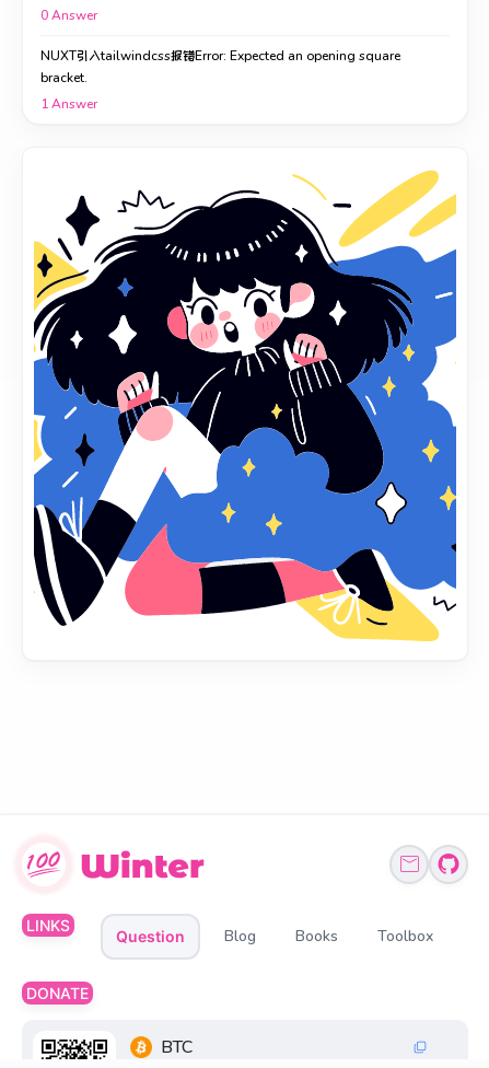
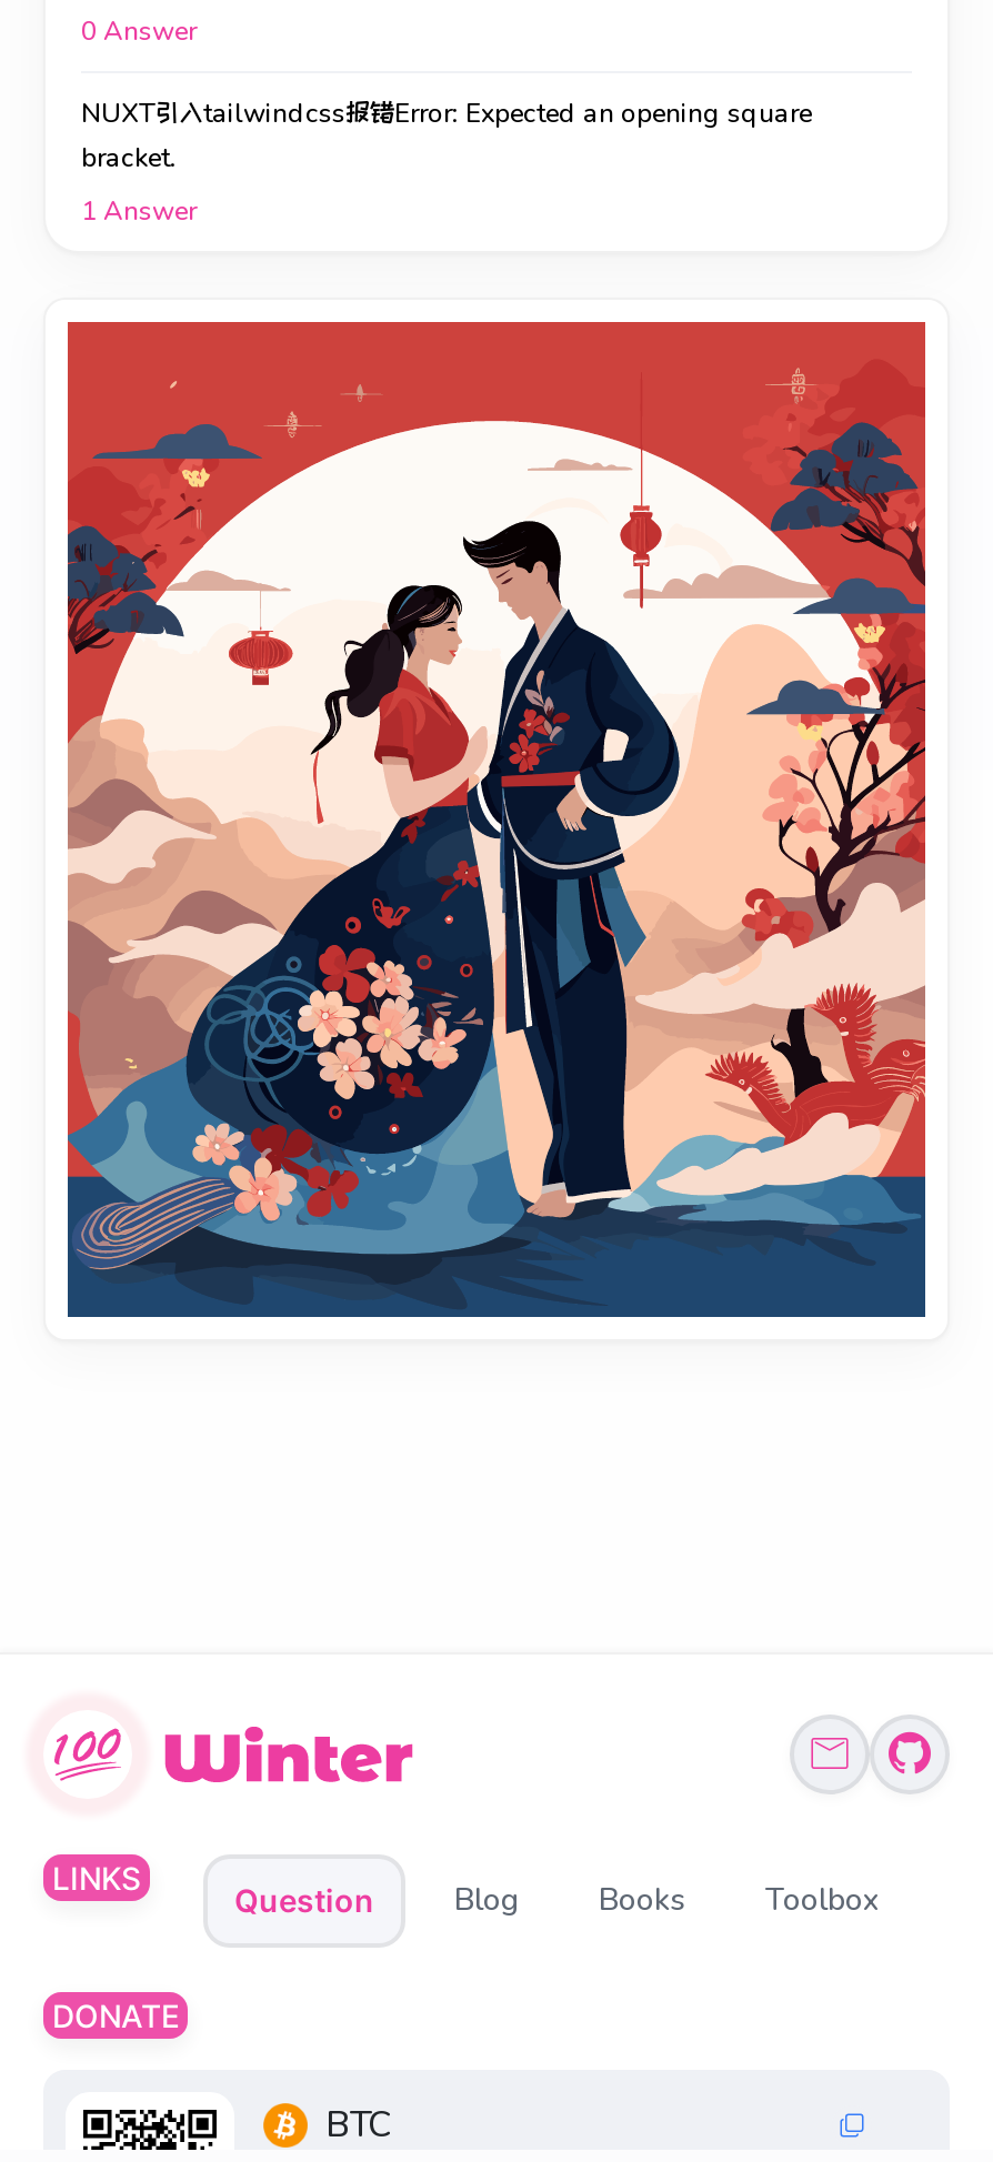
[33,159,457,649] [image] -> [66,320,927,1319] [image]

